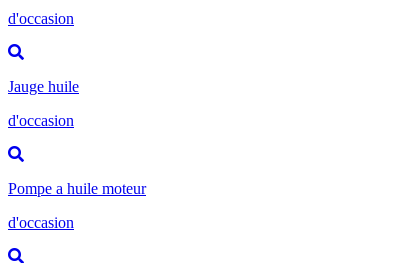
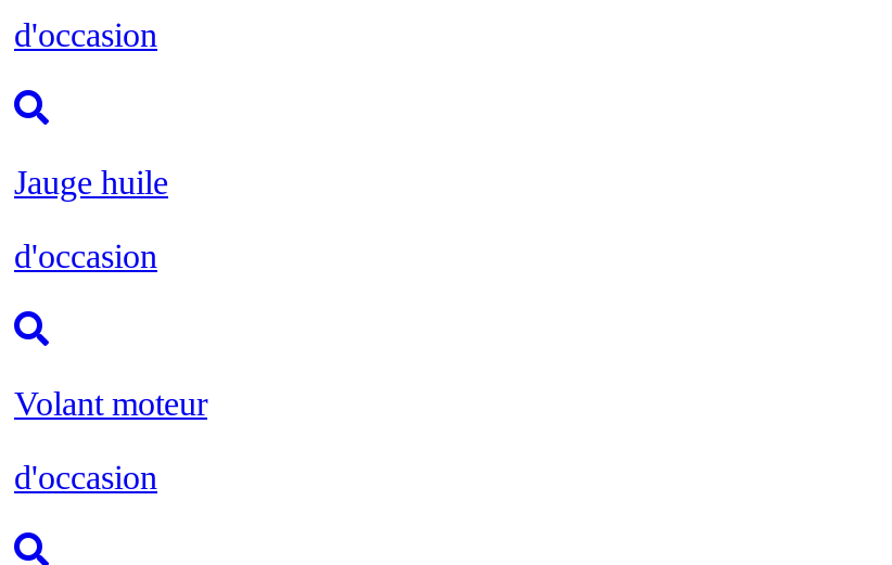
[8,180,146,197] Pompe a huile moteur -> [14,385,207,421] Volant moteur

